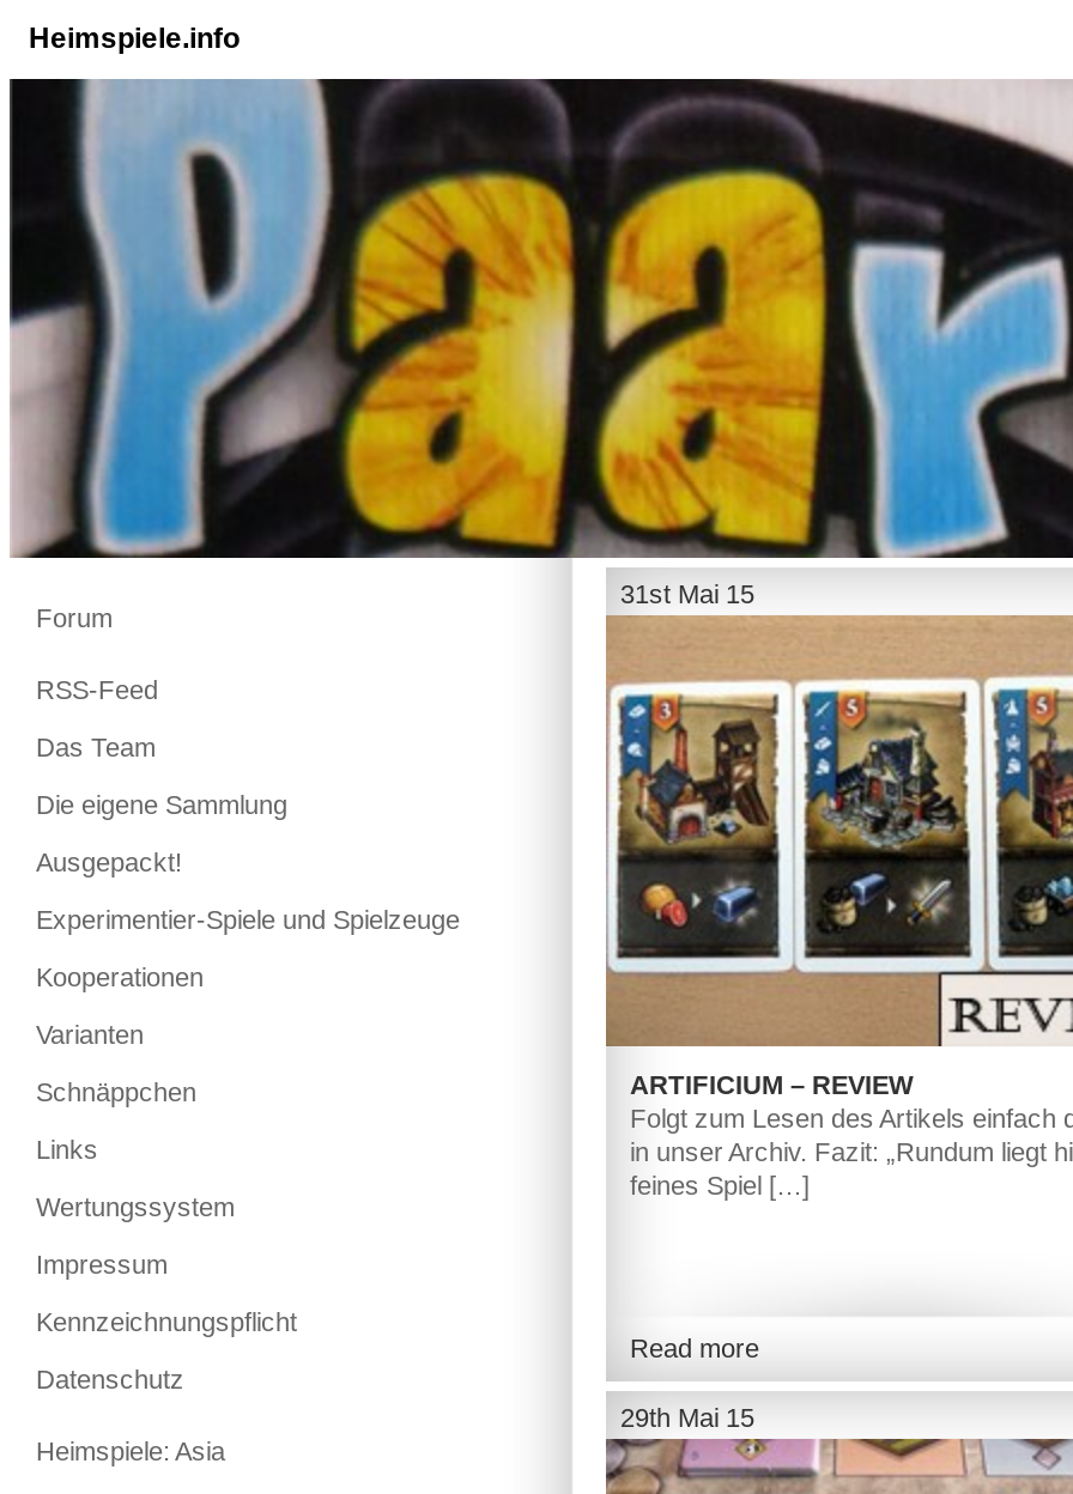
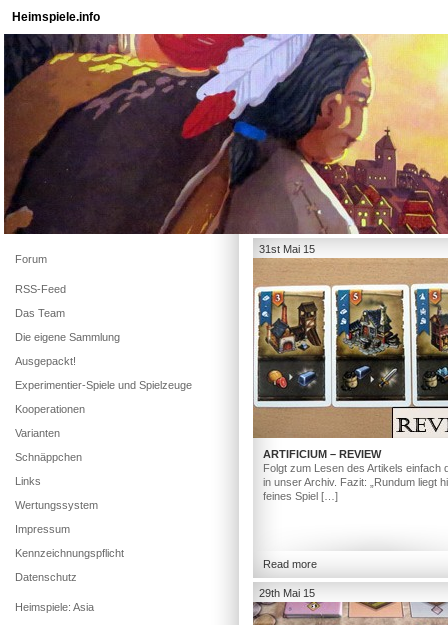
[10,77,1066,560] [image] -> [4,33,445,235] [image]

